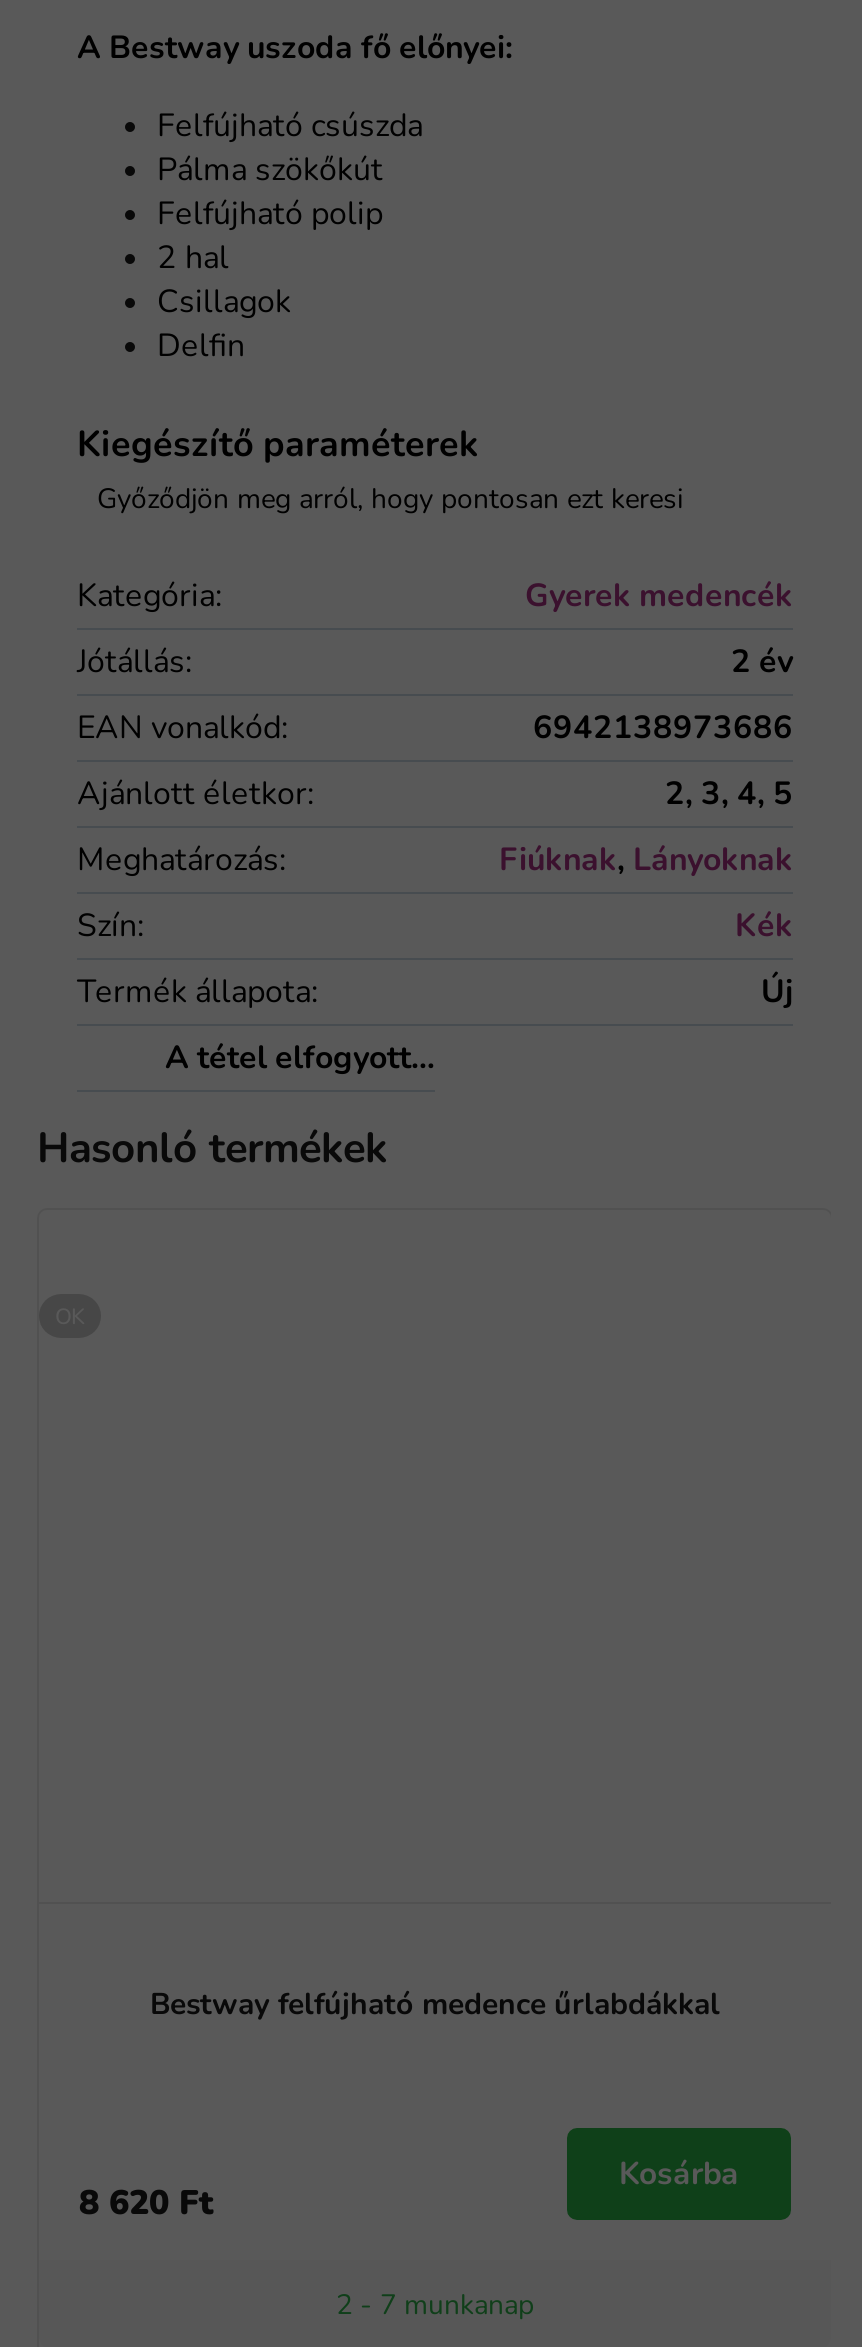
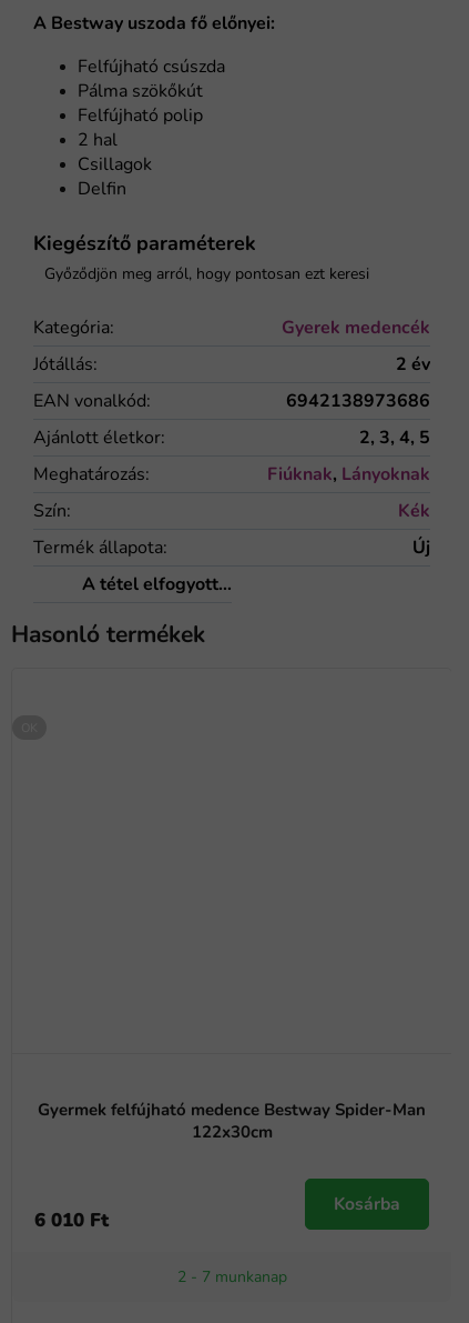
[150,1985,720,2025] Bestway felfújható medence űrlabdákkal -> [38,1099,426,1143] Gyermek felfújható medence Bestway Spider-Man | 122x30cm
[79,2181,213,2227] 8 620 Ft -> [34,1208,109,1233] 6 010 Ft

